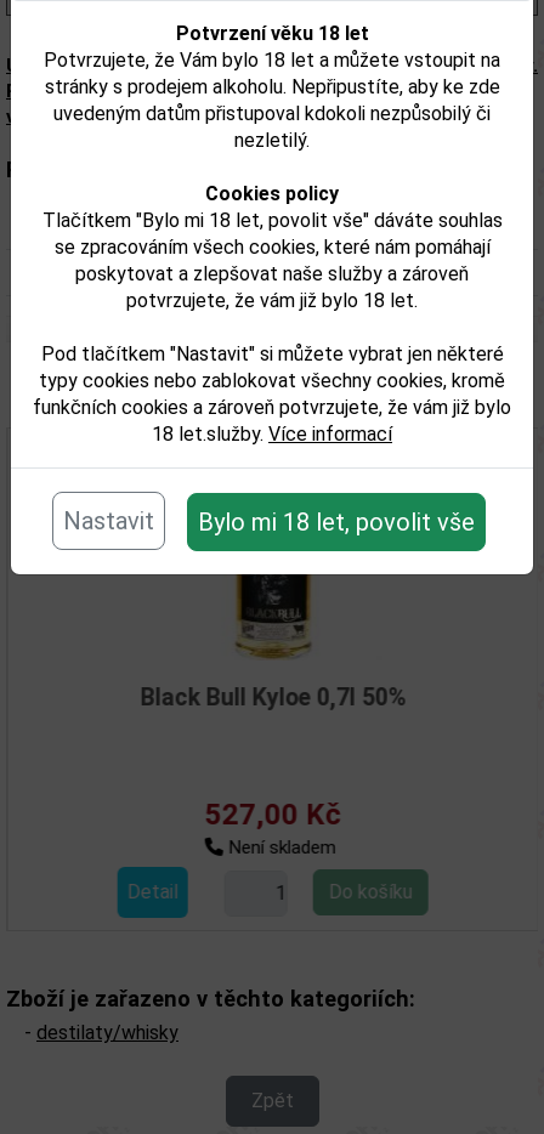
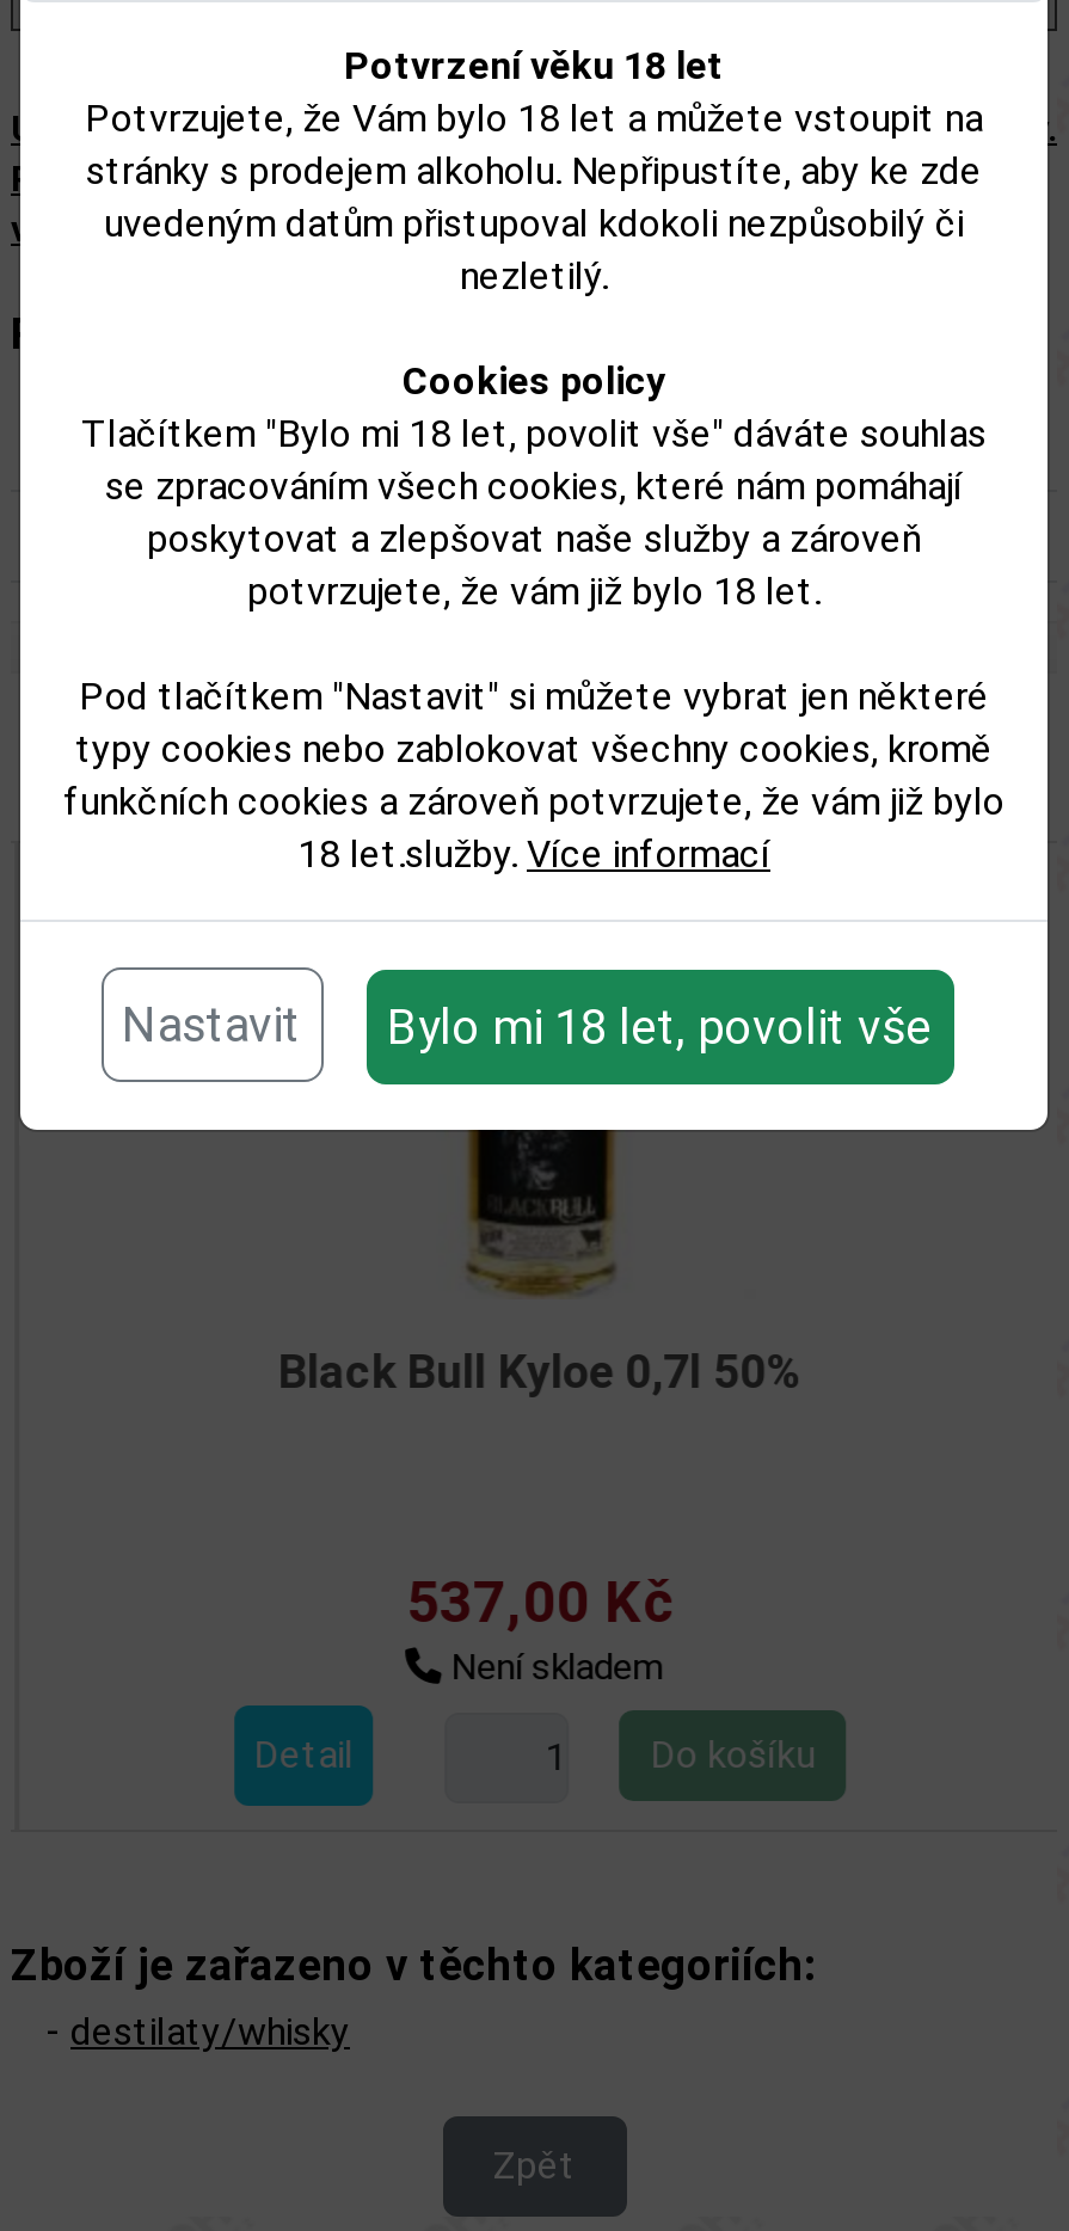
[204,798,340,832] 527,00 Kč -> [400,1569,668,1636] 537,00 Kč

